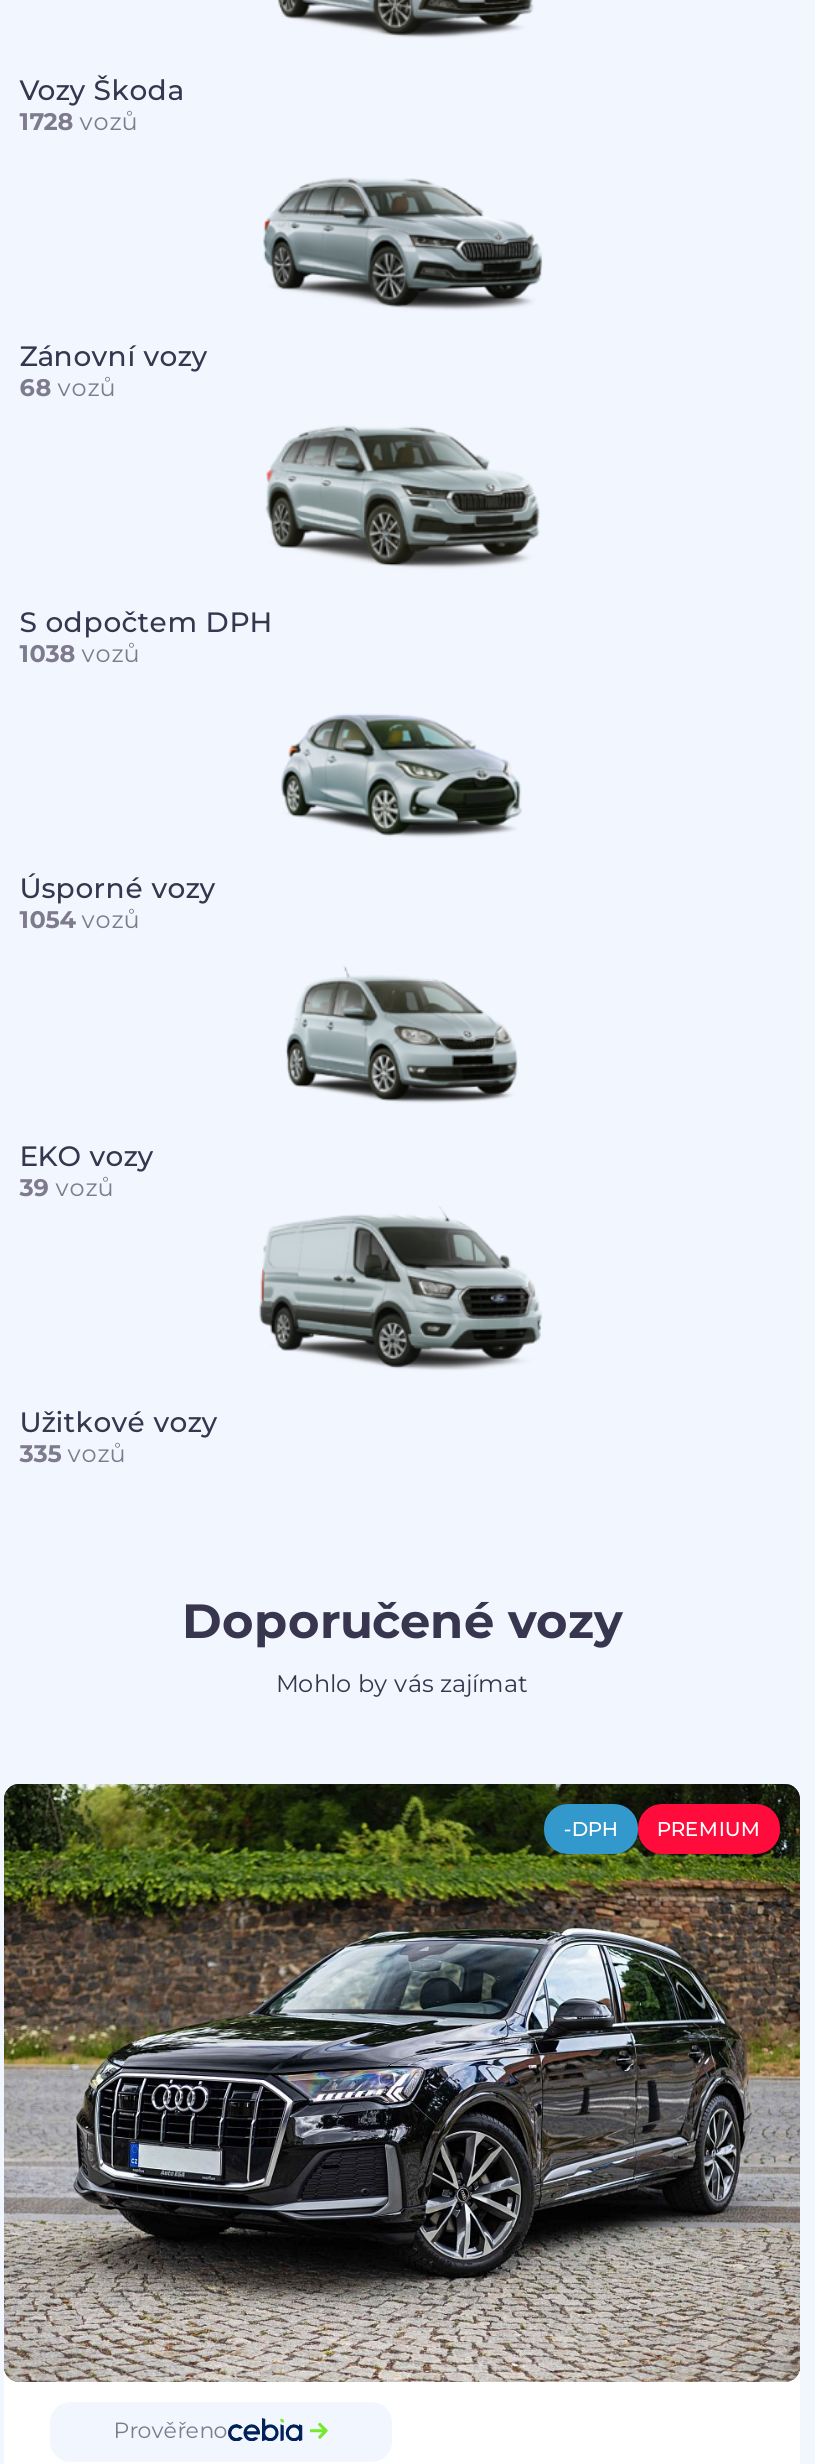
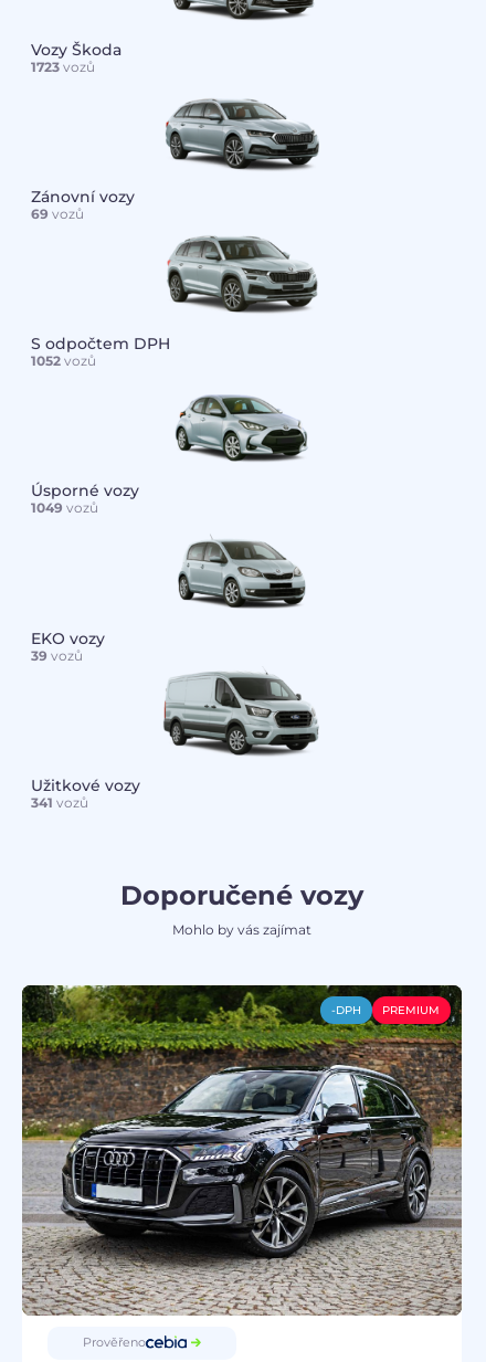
[19,105,137,135] 1728vozů -> [31,58,95,75] 1723vozů
[19,372,115,402] 68 vozů -> [31,205,84,222] 69 vozů
[19,638,139,668] 1038 vozů -> [31,352,96,369] 1052 vozů
[19,905,139,935] 1054 vozů -> [31,500,98,516] 1049 vozů
[19,1438,125,1468] 335 vozů -> [31,794,88,811] 341 vozů

